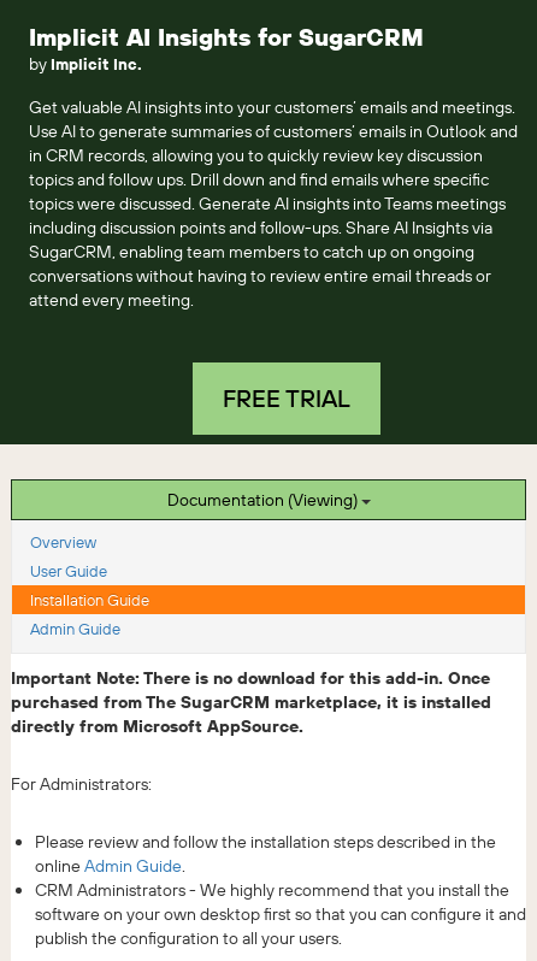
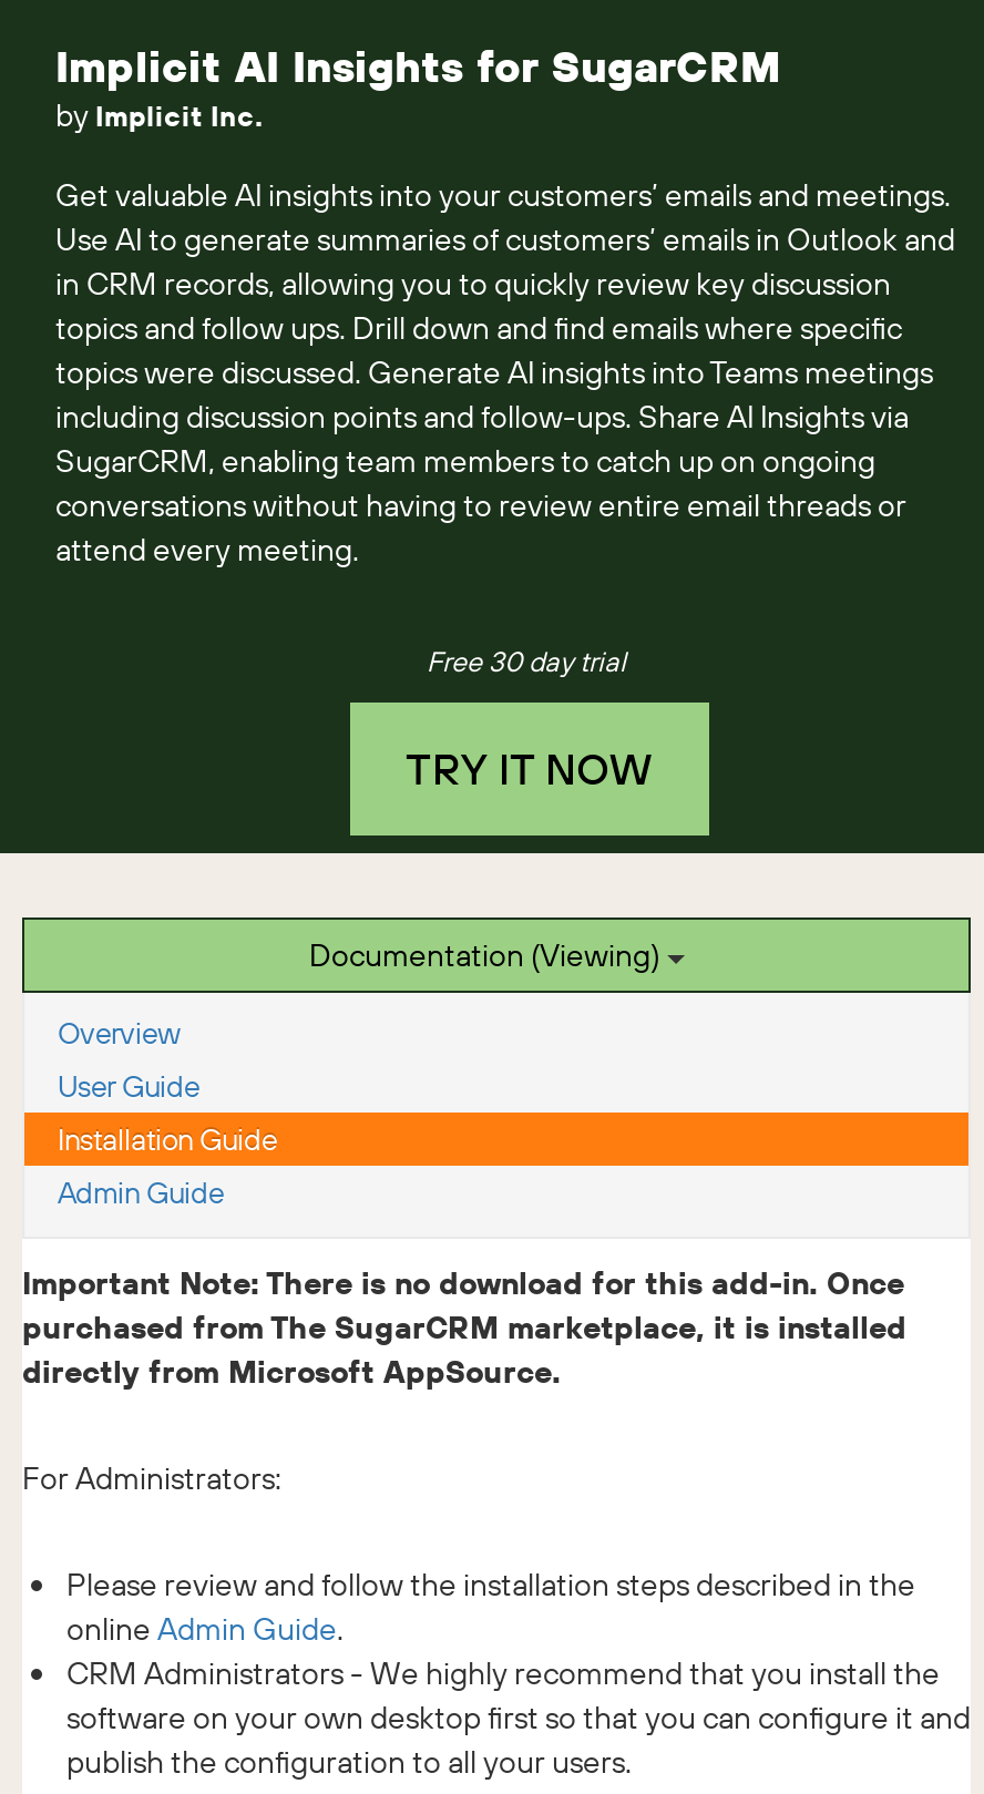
[223,383,350,413] FREE TRIAL -> [406,643,654,796] Free 30 day trial | TRY IT NOW

